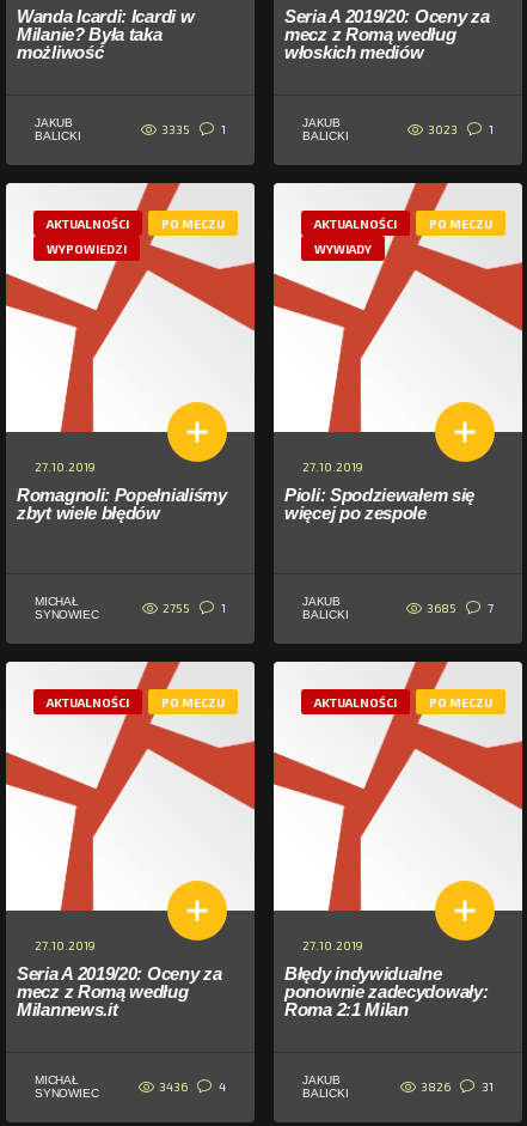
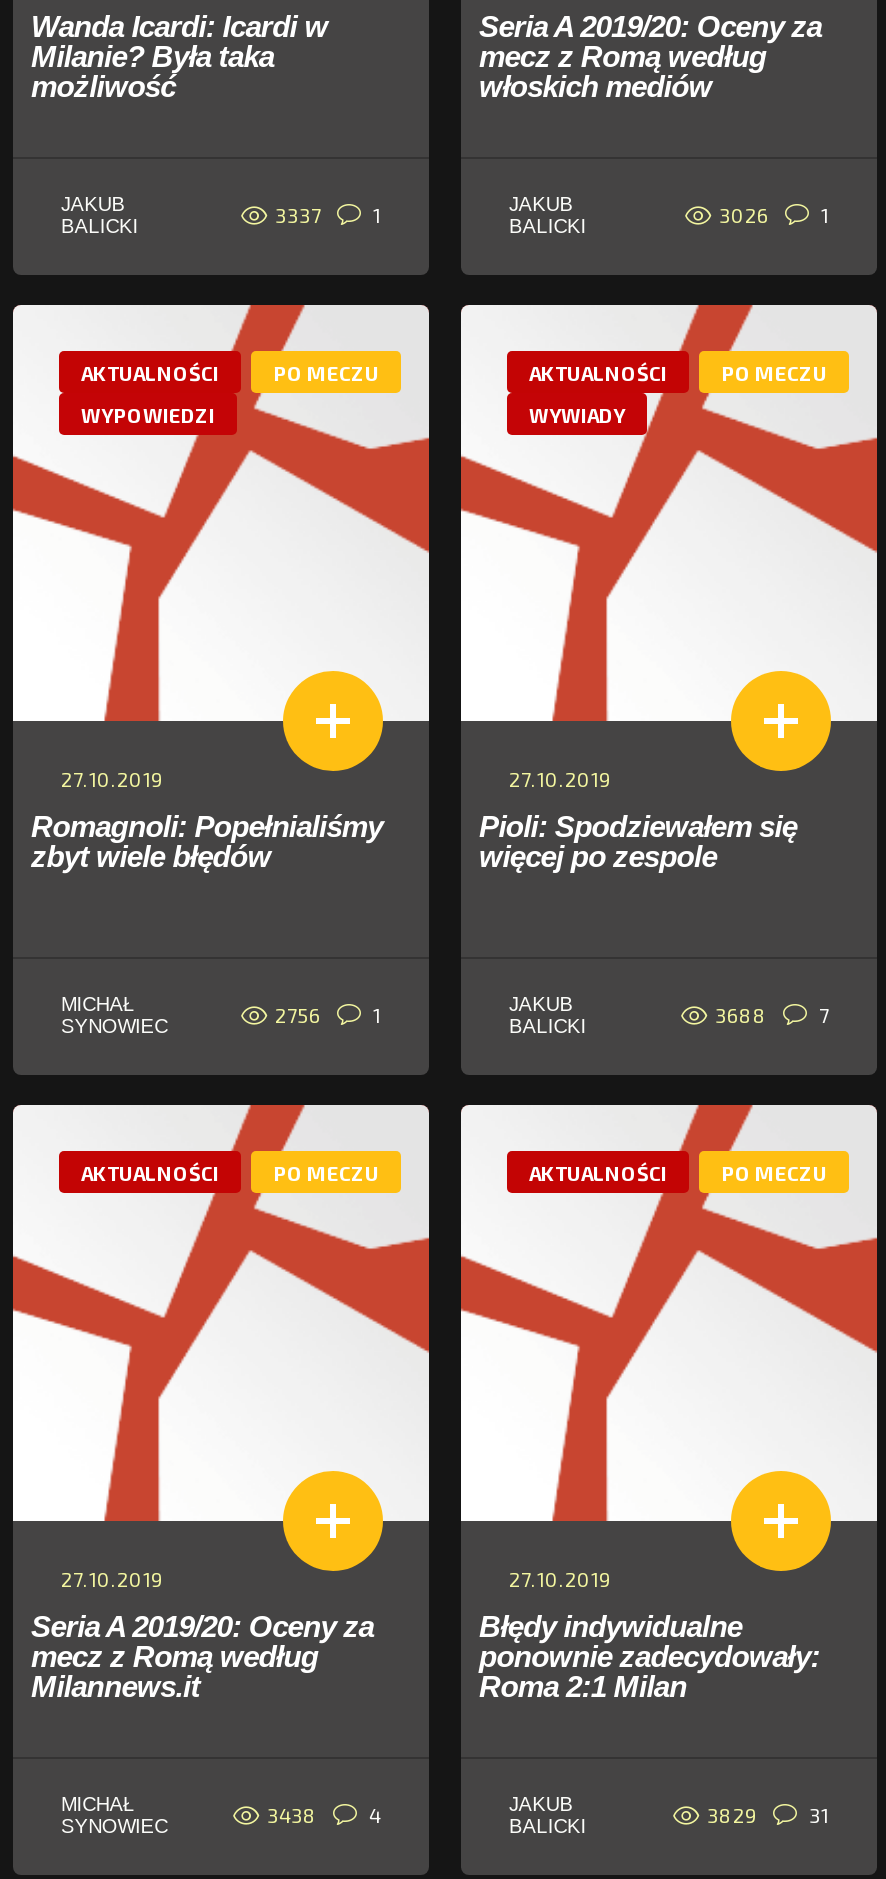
[161,121,226,136] 3335 1 -> [275,202,381,227] 3337 1
[428,121,494,136] 3023 1 -> [719,202,829,227] 3026 1
[163,600,190,614] 2755 -> [275,1002,321,1026] 2756
[427,600,456,614] 3685 -> [715,1002,767,1026] 3688
[159,1079,226,1093] 3436 4 -> [267,1802,381,1827] 3438 4
[421,1079,494,1093] 3826 31 -> [707,1802,829,1827] 3829 31

